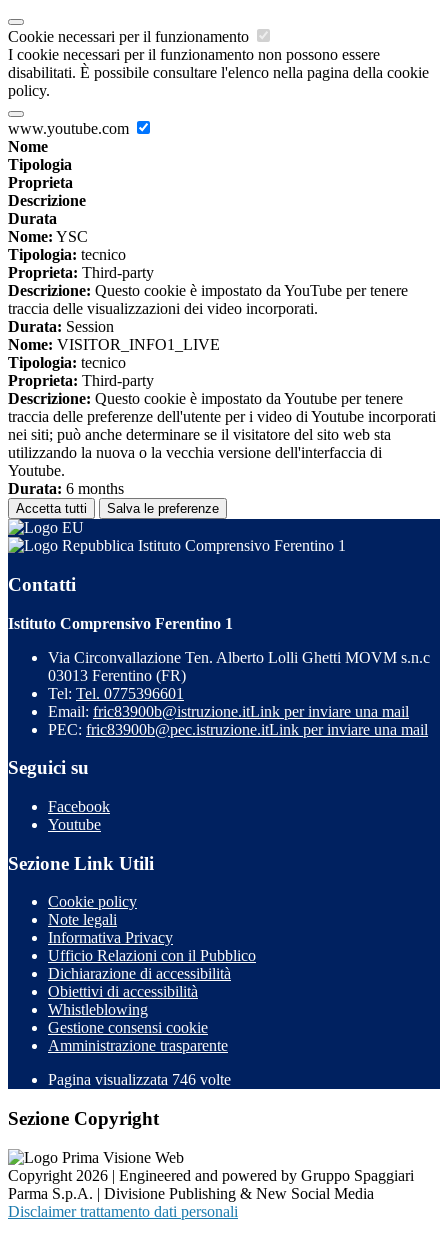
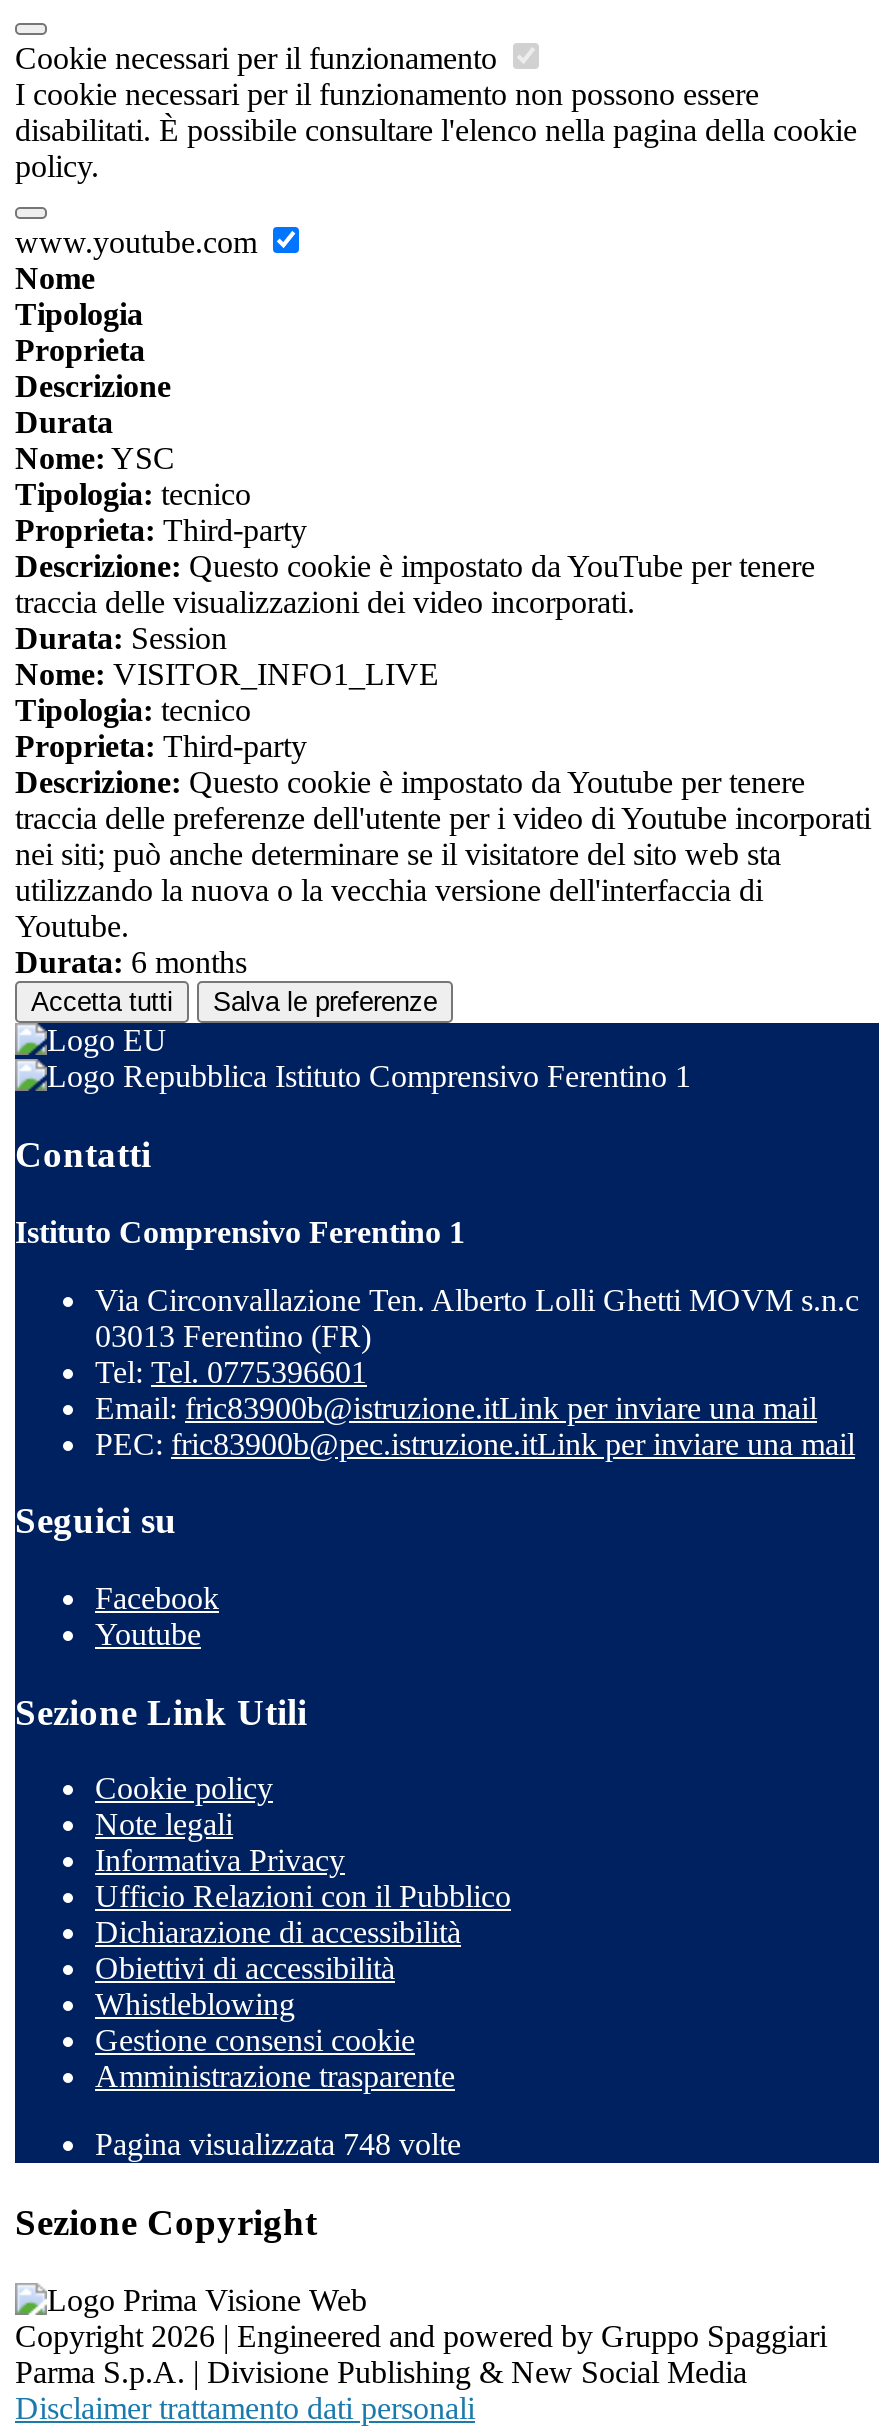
[48,1071,231,1088] Pagina visualizzata 746 volte -> [95,2128,461,2162] Pagina visualizzata 748 volte

